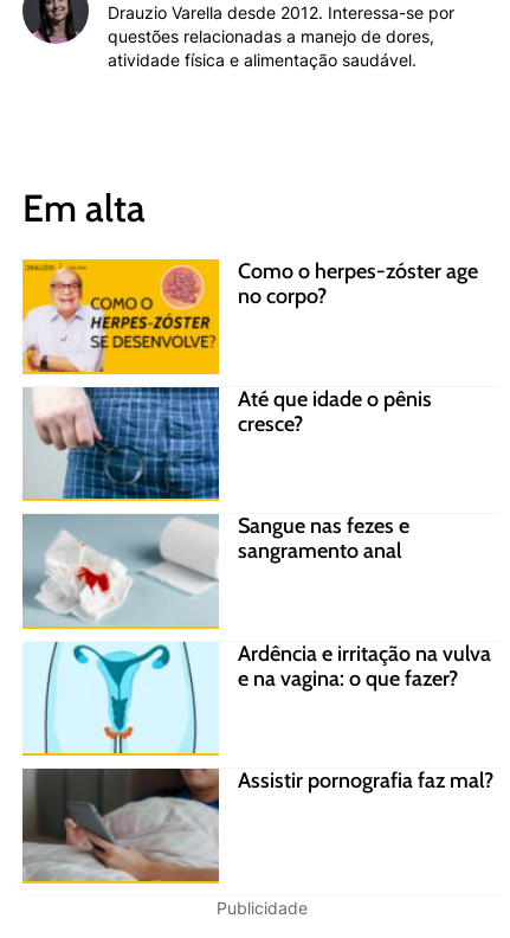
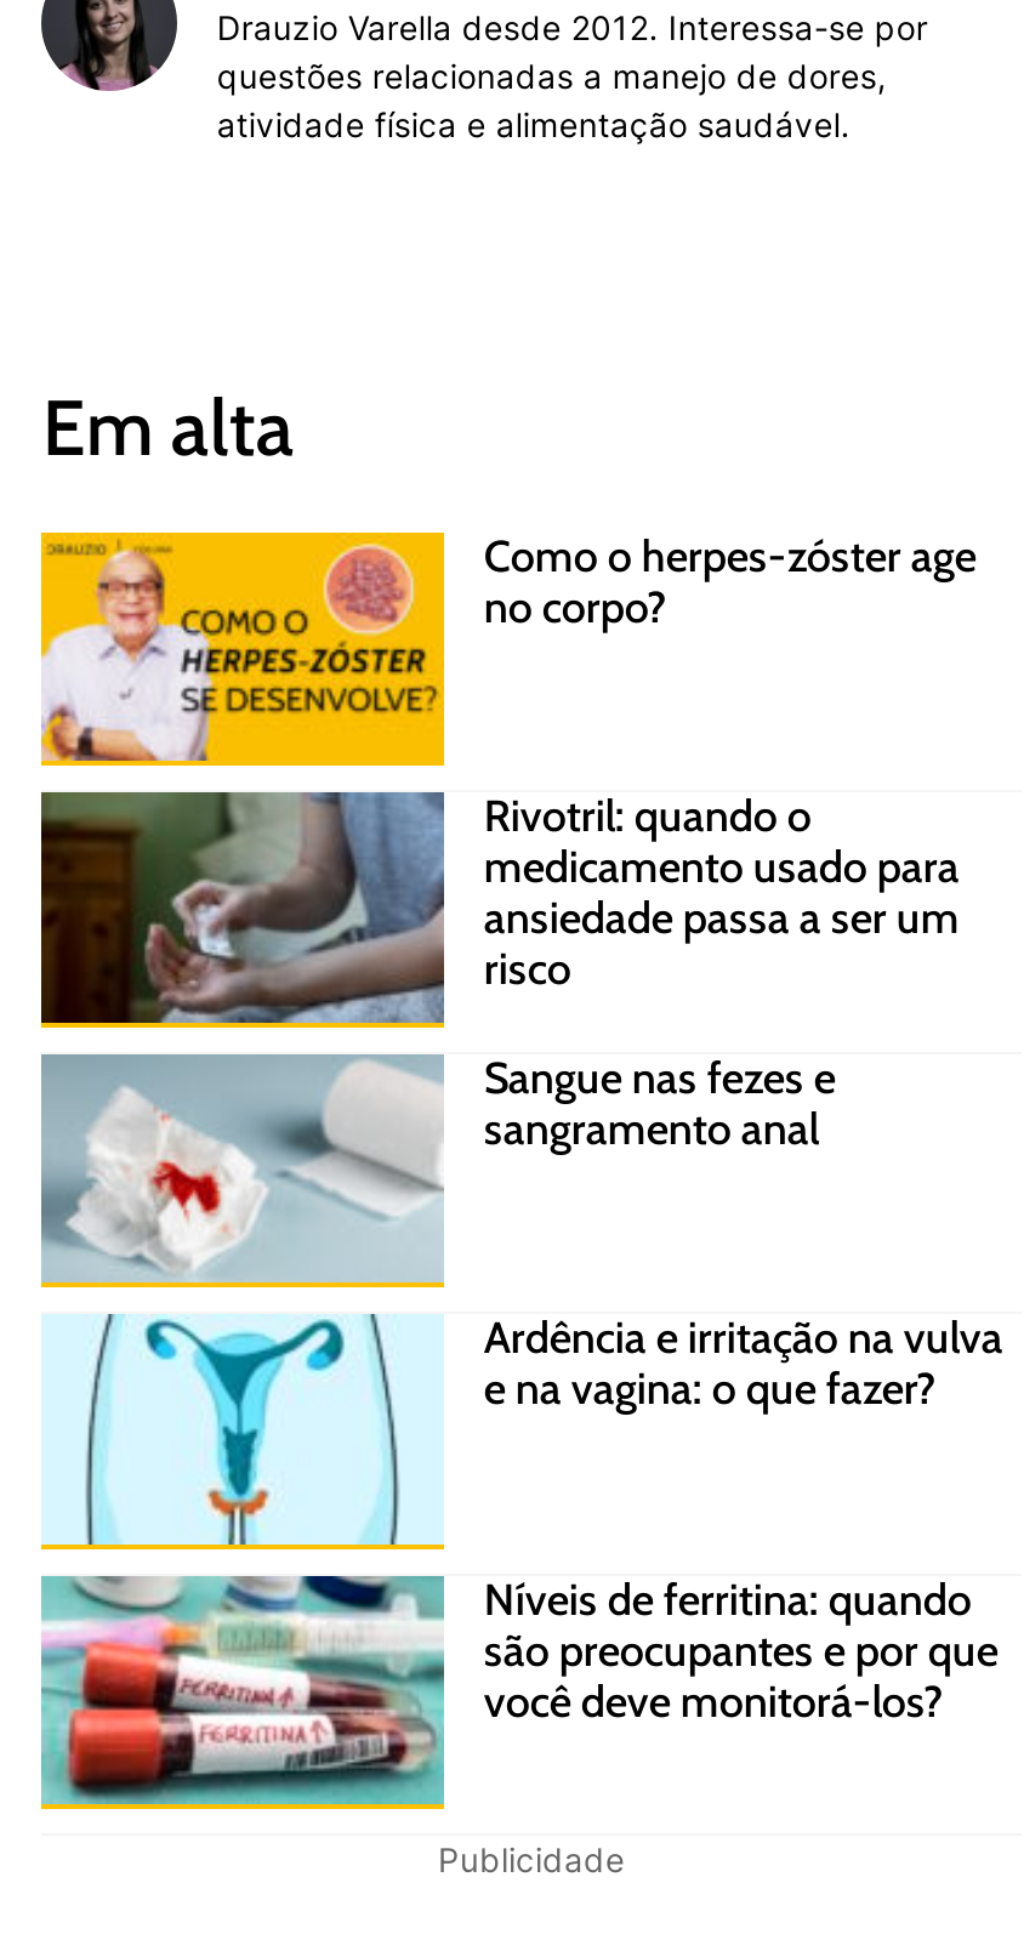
[22,386,432,501] [image] | Até que idade o pênis | cresce? -> [39,790,959,1029] [image] | Rivotril: quando o | medicamento usado para | ansiedade passa a ser um | risco
[21,767,494,882] [image] | Assistir pornografia faz mal? -> [39,1572,998,1810] [image] | Níveis de ferritina: quando | são preocupantes e por que | você deve monitorá-los?

